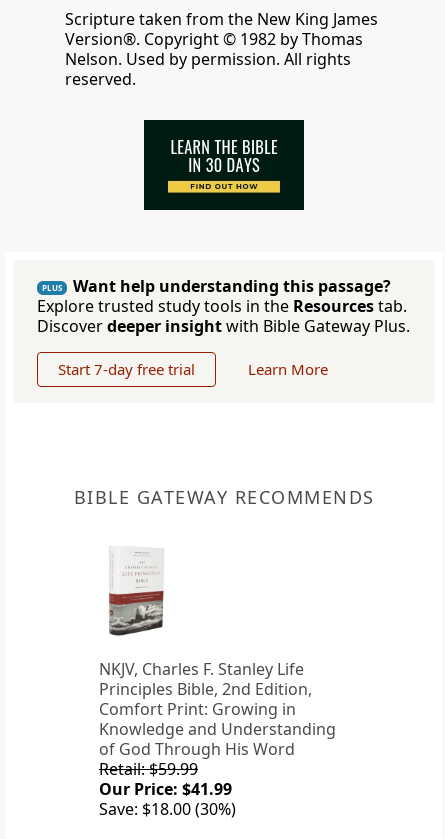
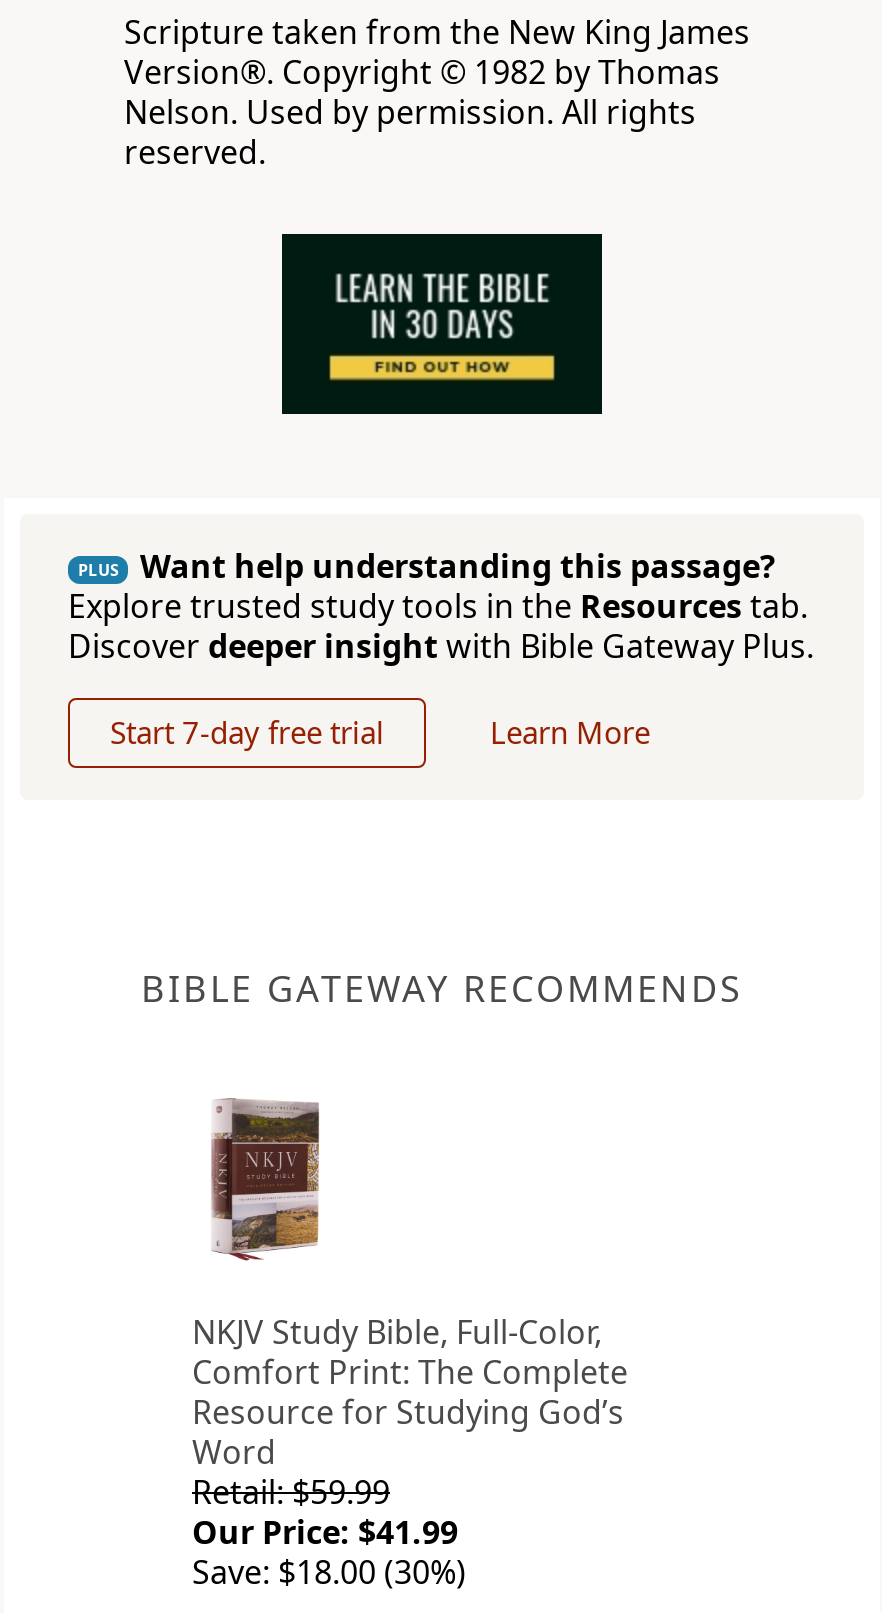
[99,555,336,760] [image] | NKJV, Charles F. Stanley Life | Principles Bible, 2nd Edition, | Comfort Print: Growing in | Knowledge and Understanding | of God Through His Word -> [192,1098,628,1474] [image] | NKJV Study Bible, Full-Color, | Comfort Print: The Complete | Resource for Studying God’s | Word

